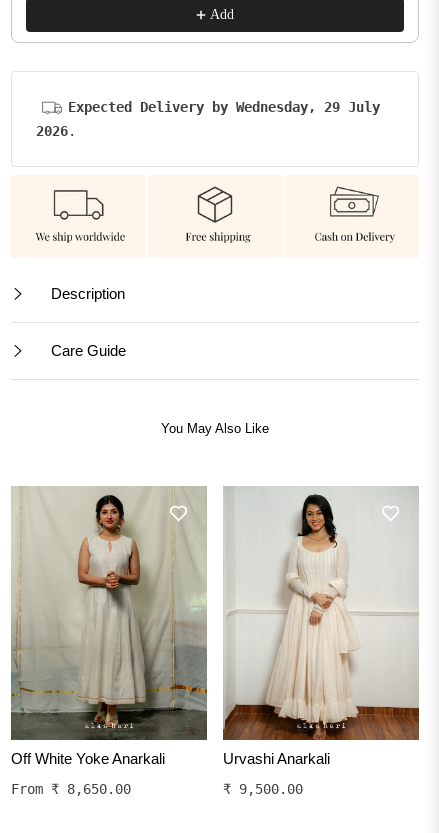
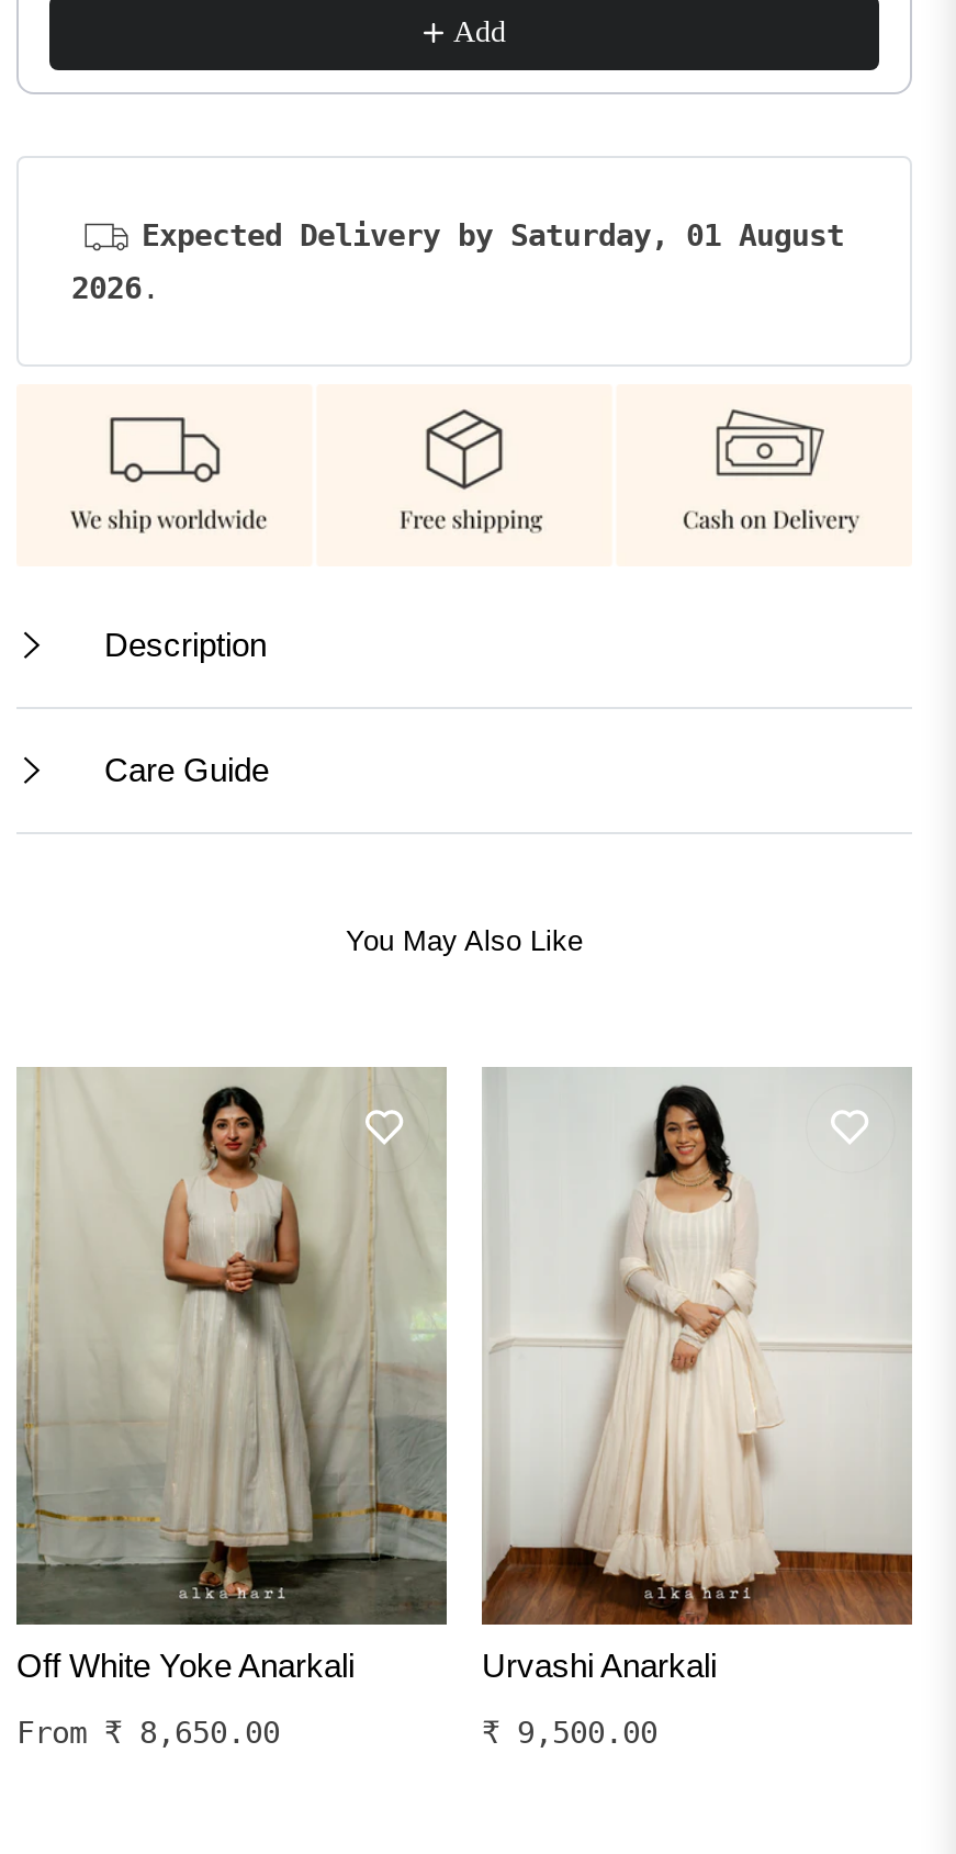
[68,99,380,115] Expected Delivery by Wednesday, 29 July -> [142,218,844,253] Expected Delivery by Saturday, 01 August

